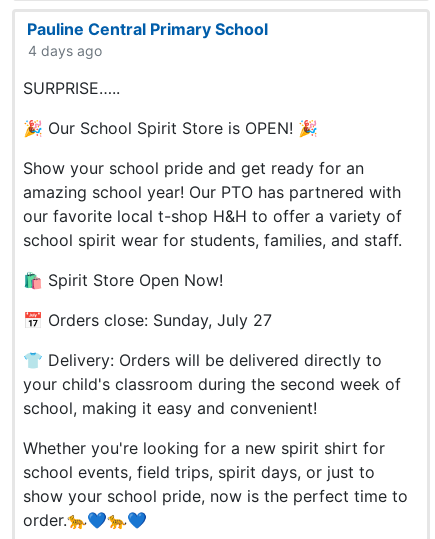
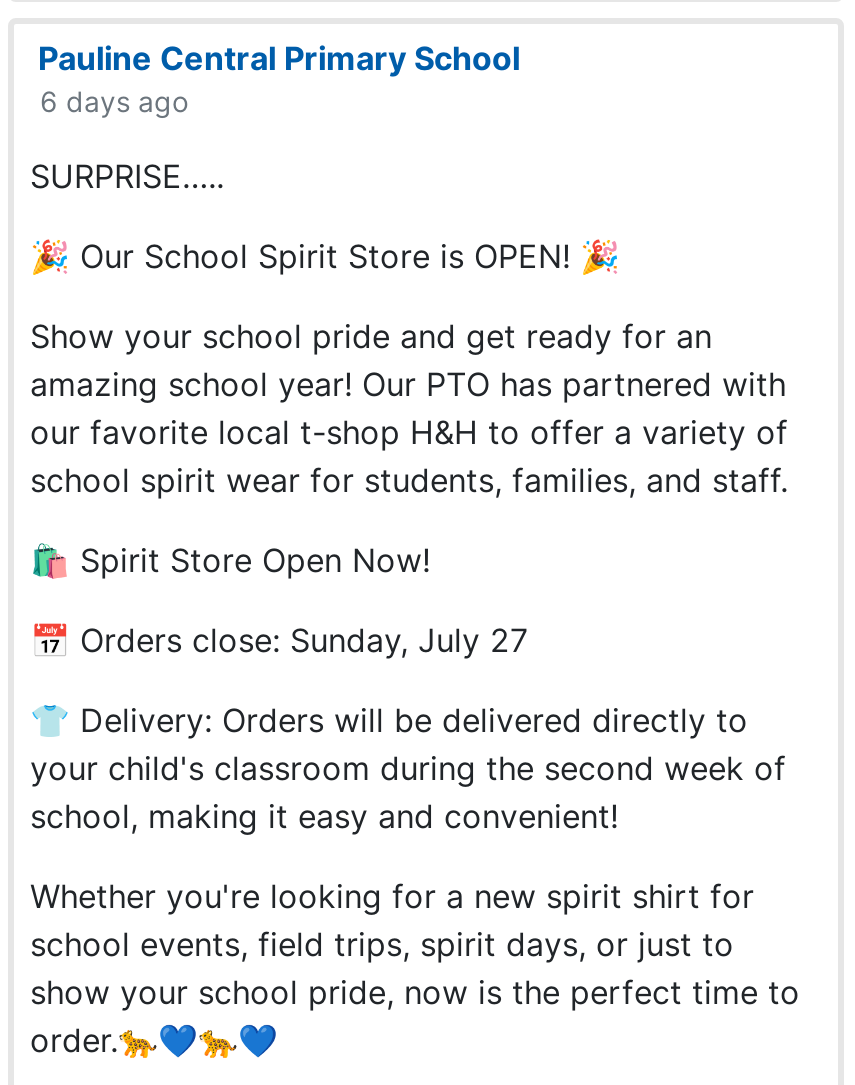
[28,42,102,59] 4 days ago -> [40,84,188,118] 6 days ago

